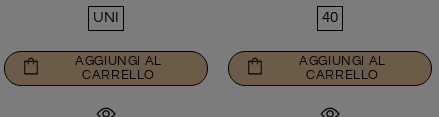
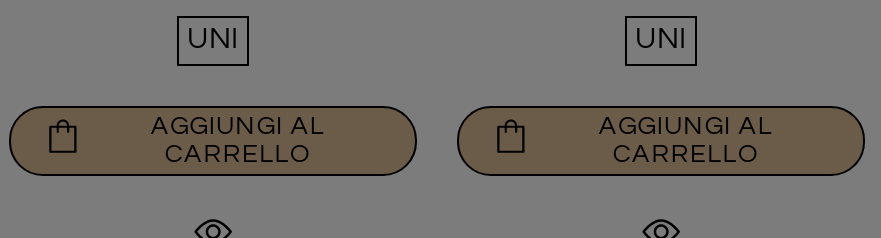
[322,10,338,25] 40 -> [635,25,687,55] UNI

